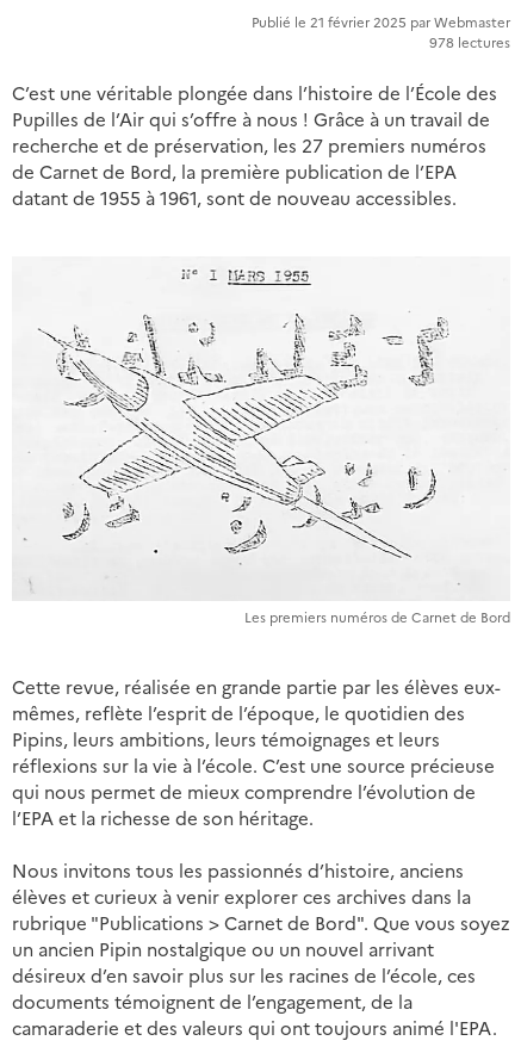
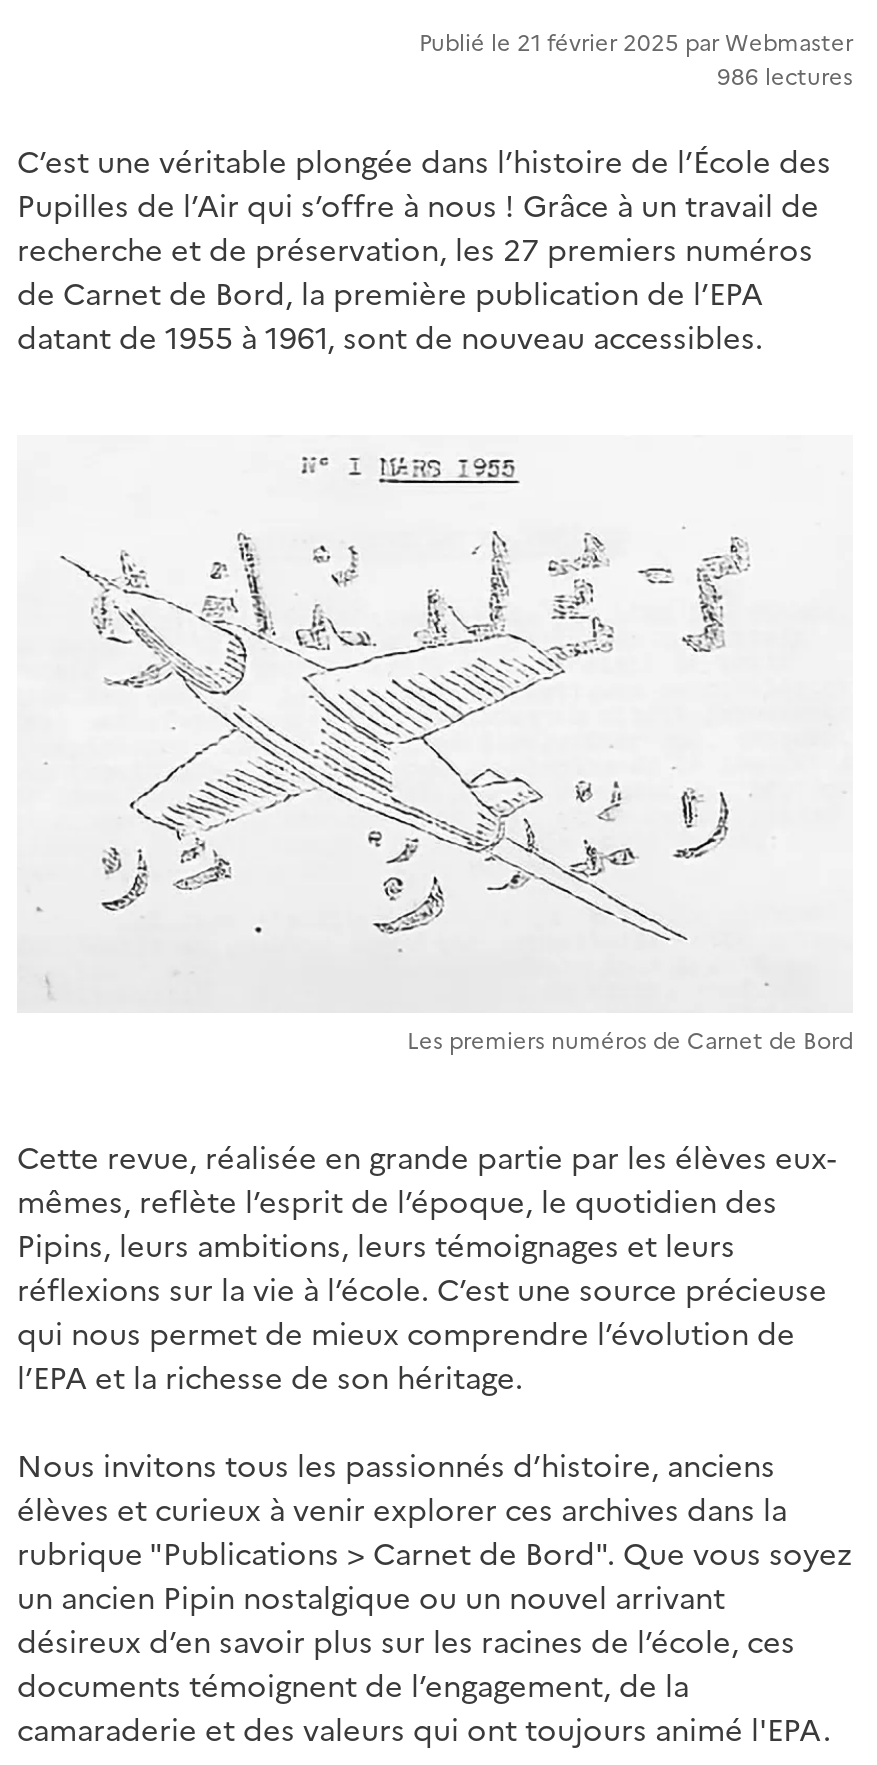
[429,33,510,54] 978 lectures -> [717,61,853,95] 986 lectures

